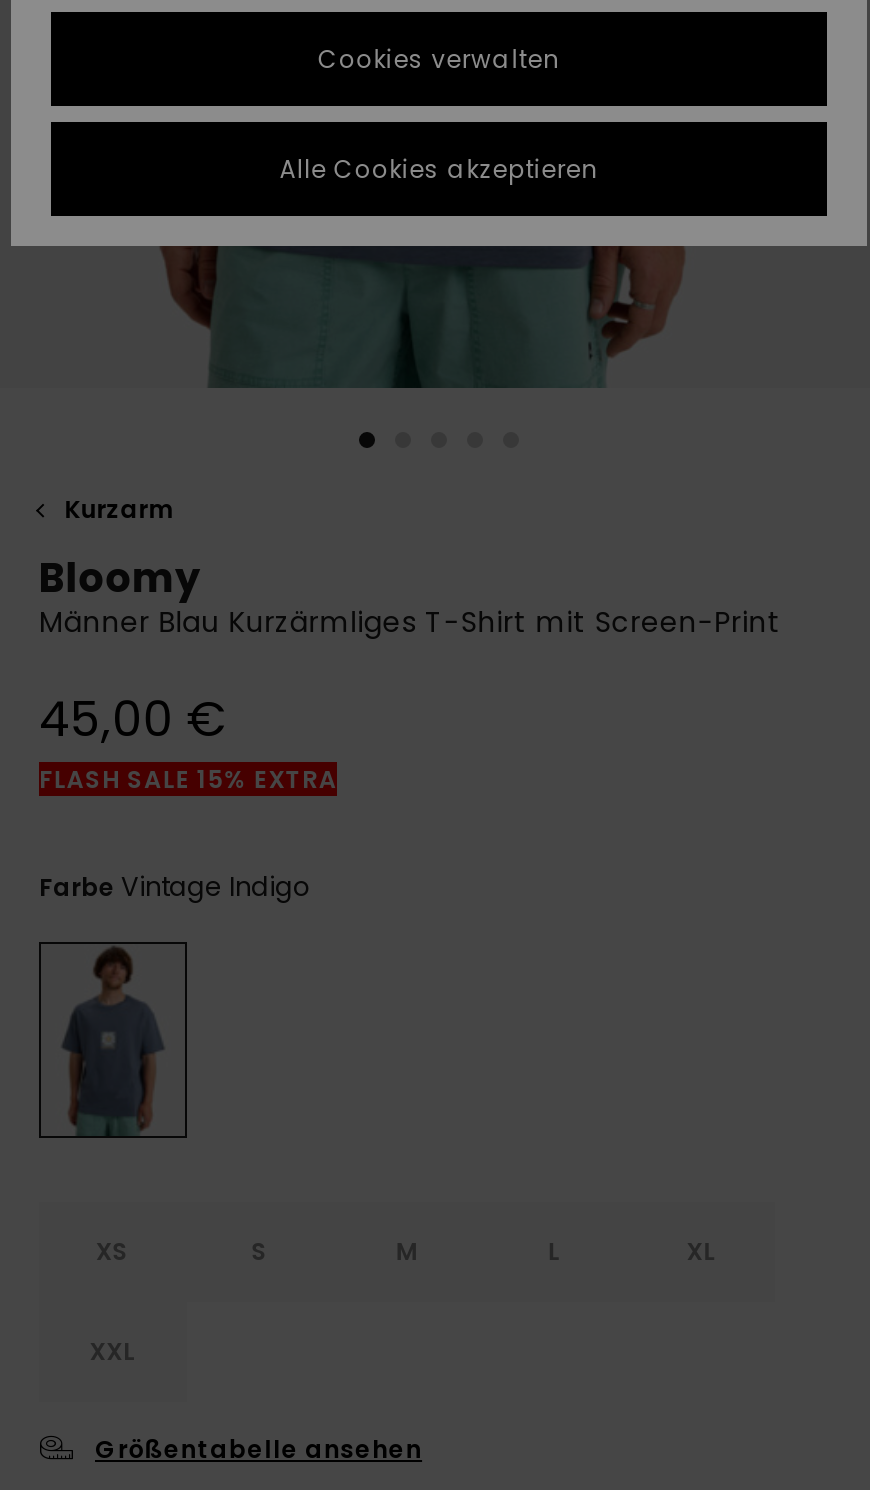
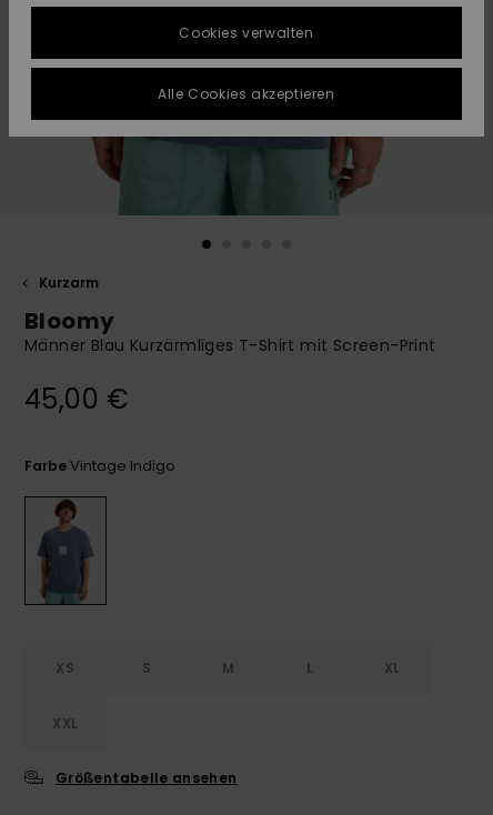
[39,763,337,797] FLASH SALE 15% EXTRA -> none

